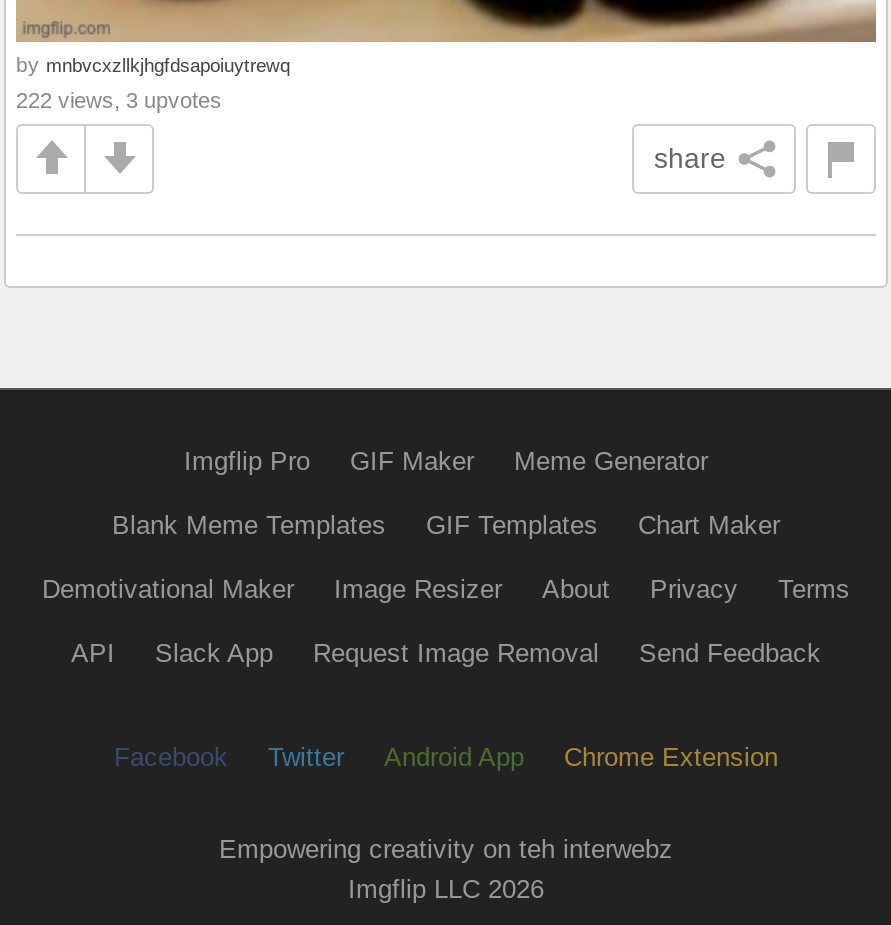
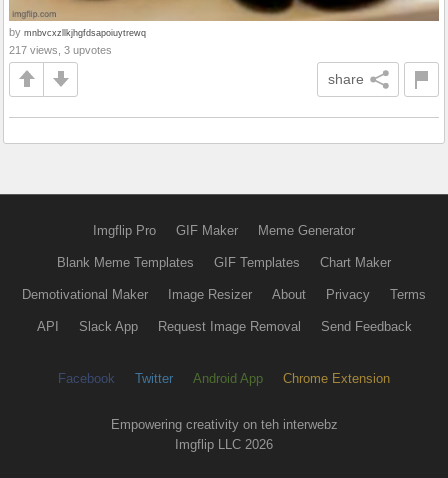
[16,87,222,111] 222 views, 3 upvotes -> [9,44,112,56] 217 views, 3 upvotes

